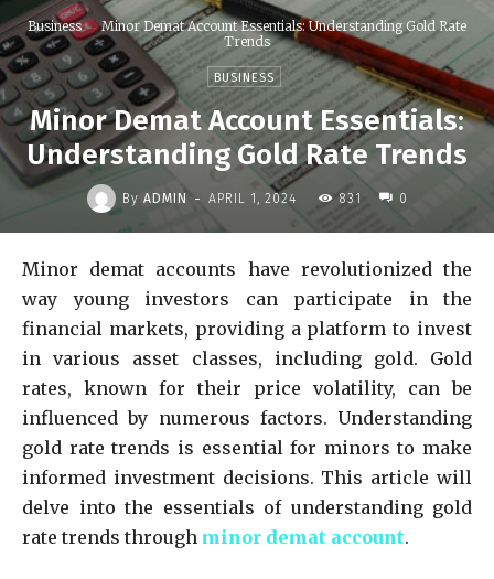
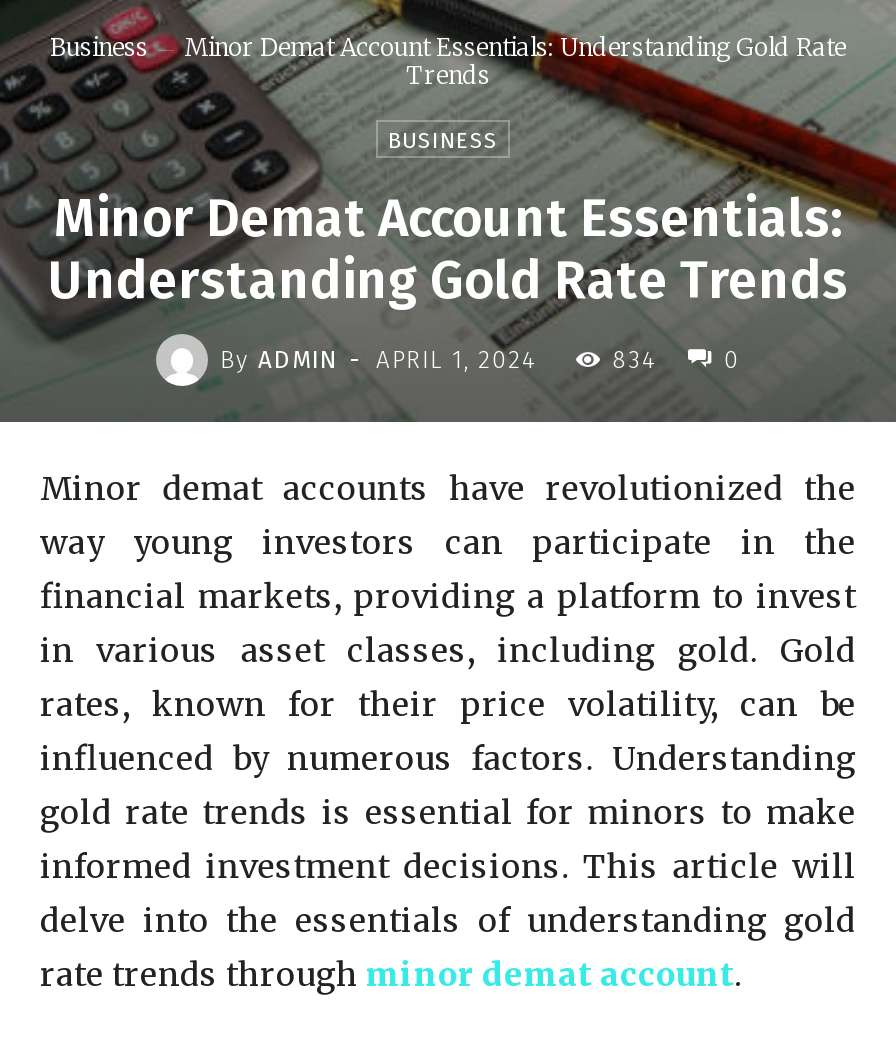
[338,191,361,206] 831 -> [612,346,656,374] 834

